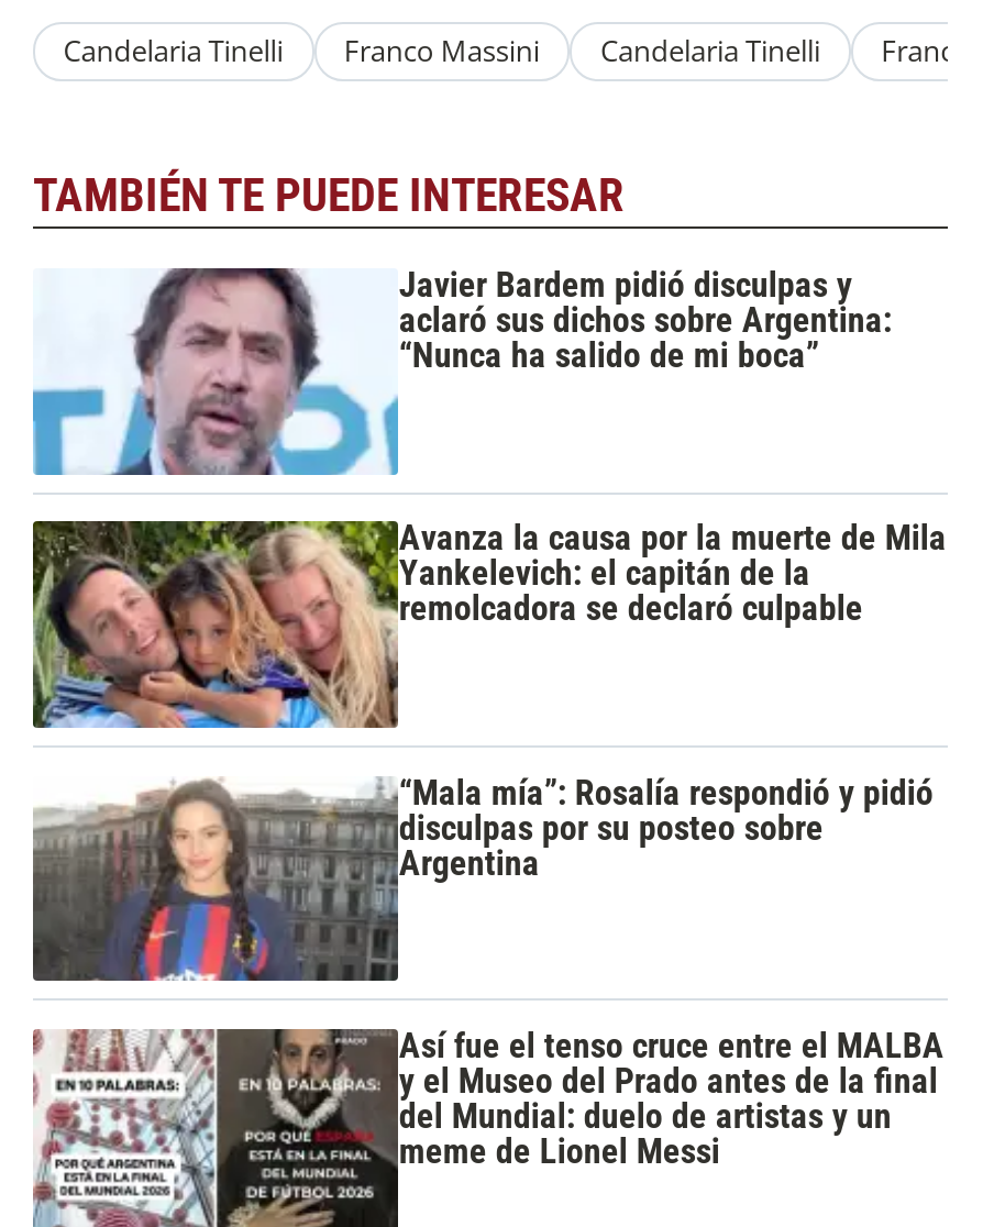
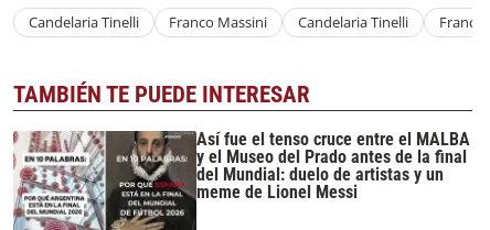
[31,264,892,477] [image] | Javier Bardem pidió disculpas y | aclaró sus dichos sobre Argentina: | “Nunca ha salido de mi boca” -> none
[31,518,946,730] [image] | Avanza la causa por la muerte de Mila | Yankelevich: el capitán de la | remolcadora se declaró culpable -> none
[31,771,933,990] [image] | “Mala mía”: Rosalía respondió y pidió | disculpas por su posteo sobre | Argentina -> none

